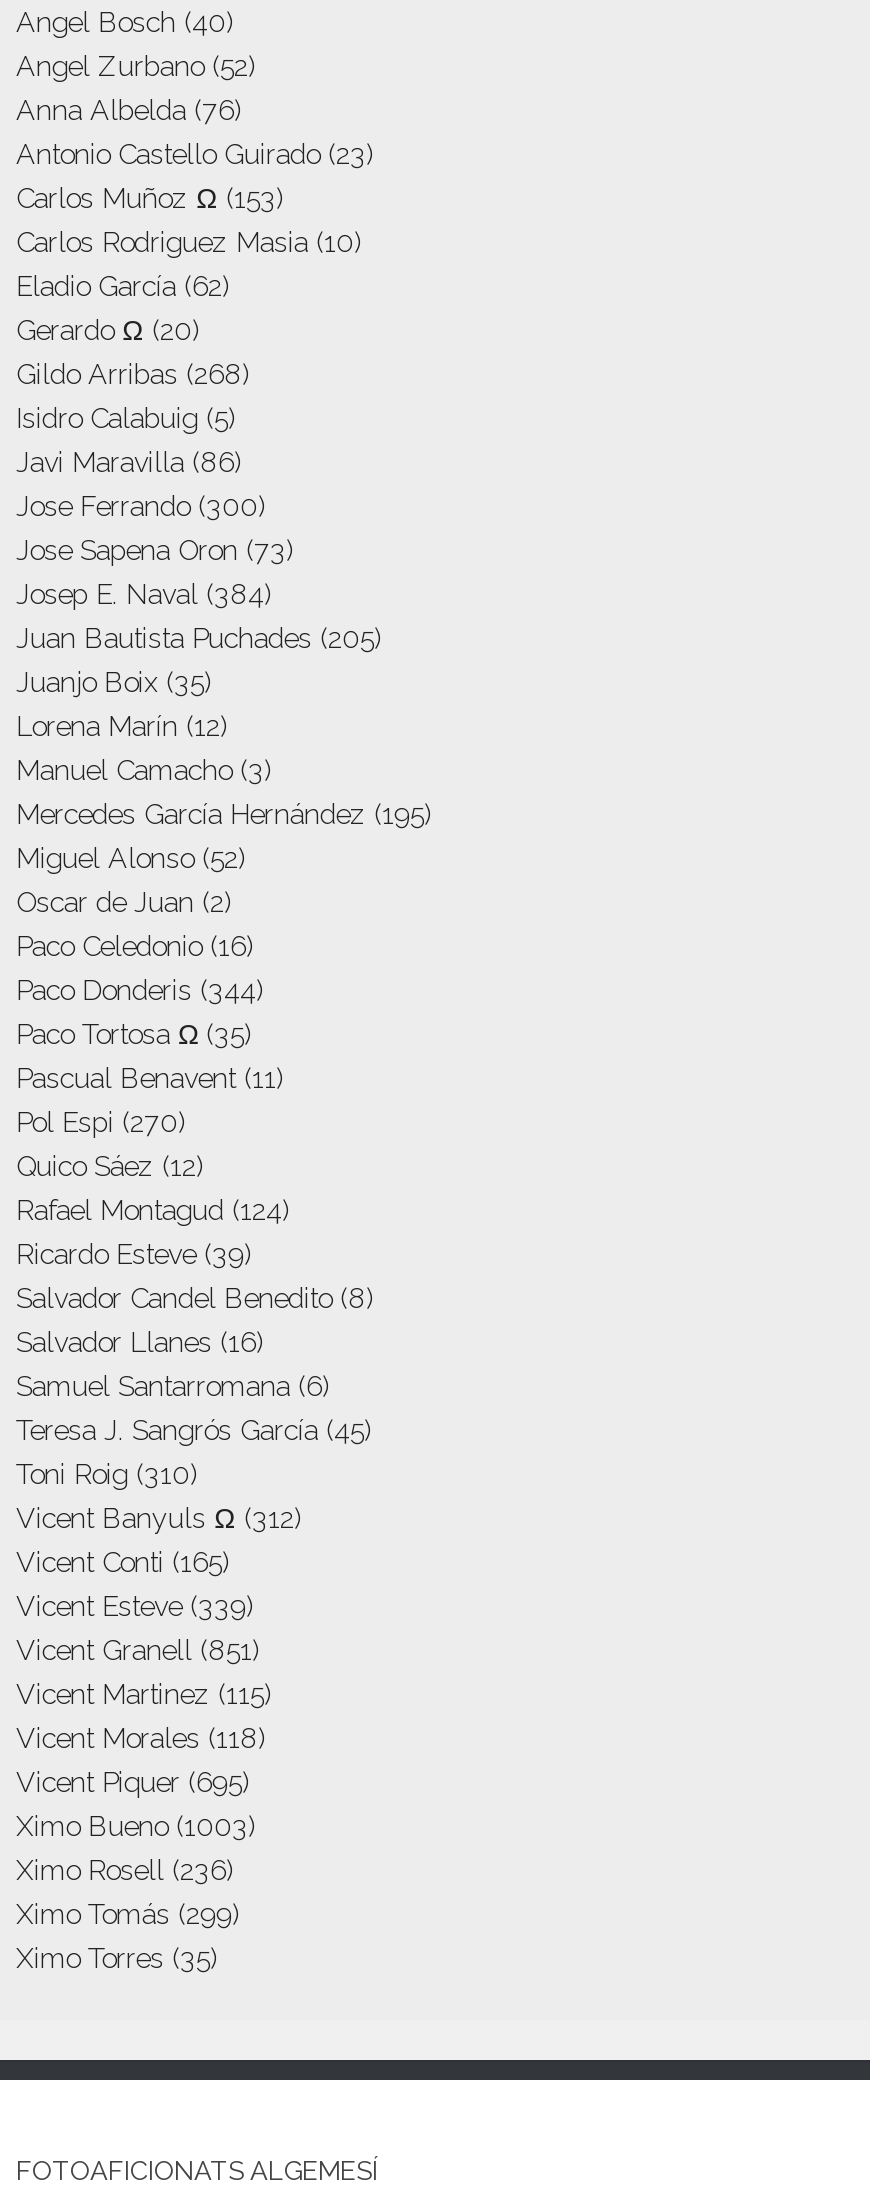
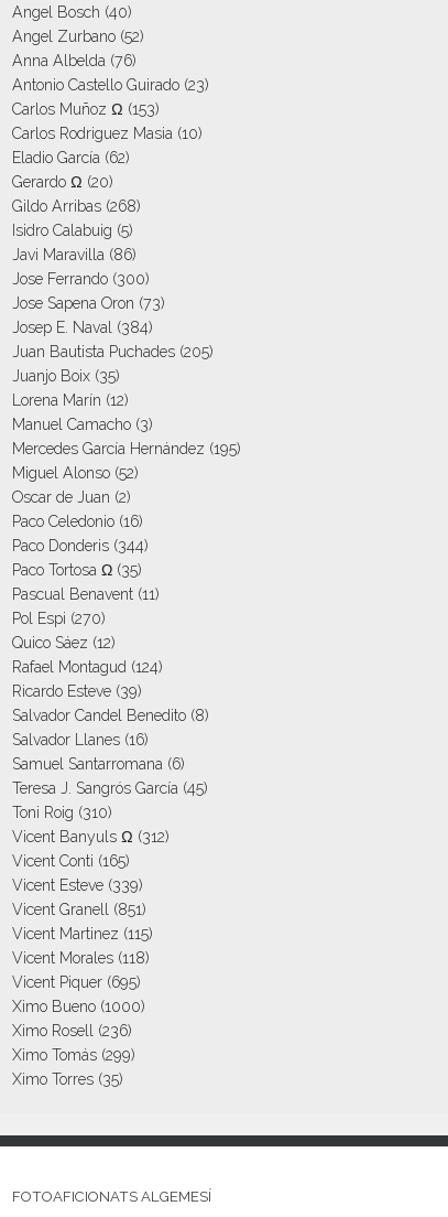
[16,1810,256,1842] Ximo Bueno (1003) -> [12,997,145,1015] Ximo Bueno (1000)

